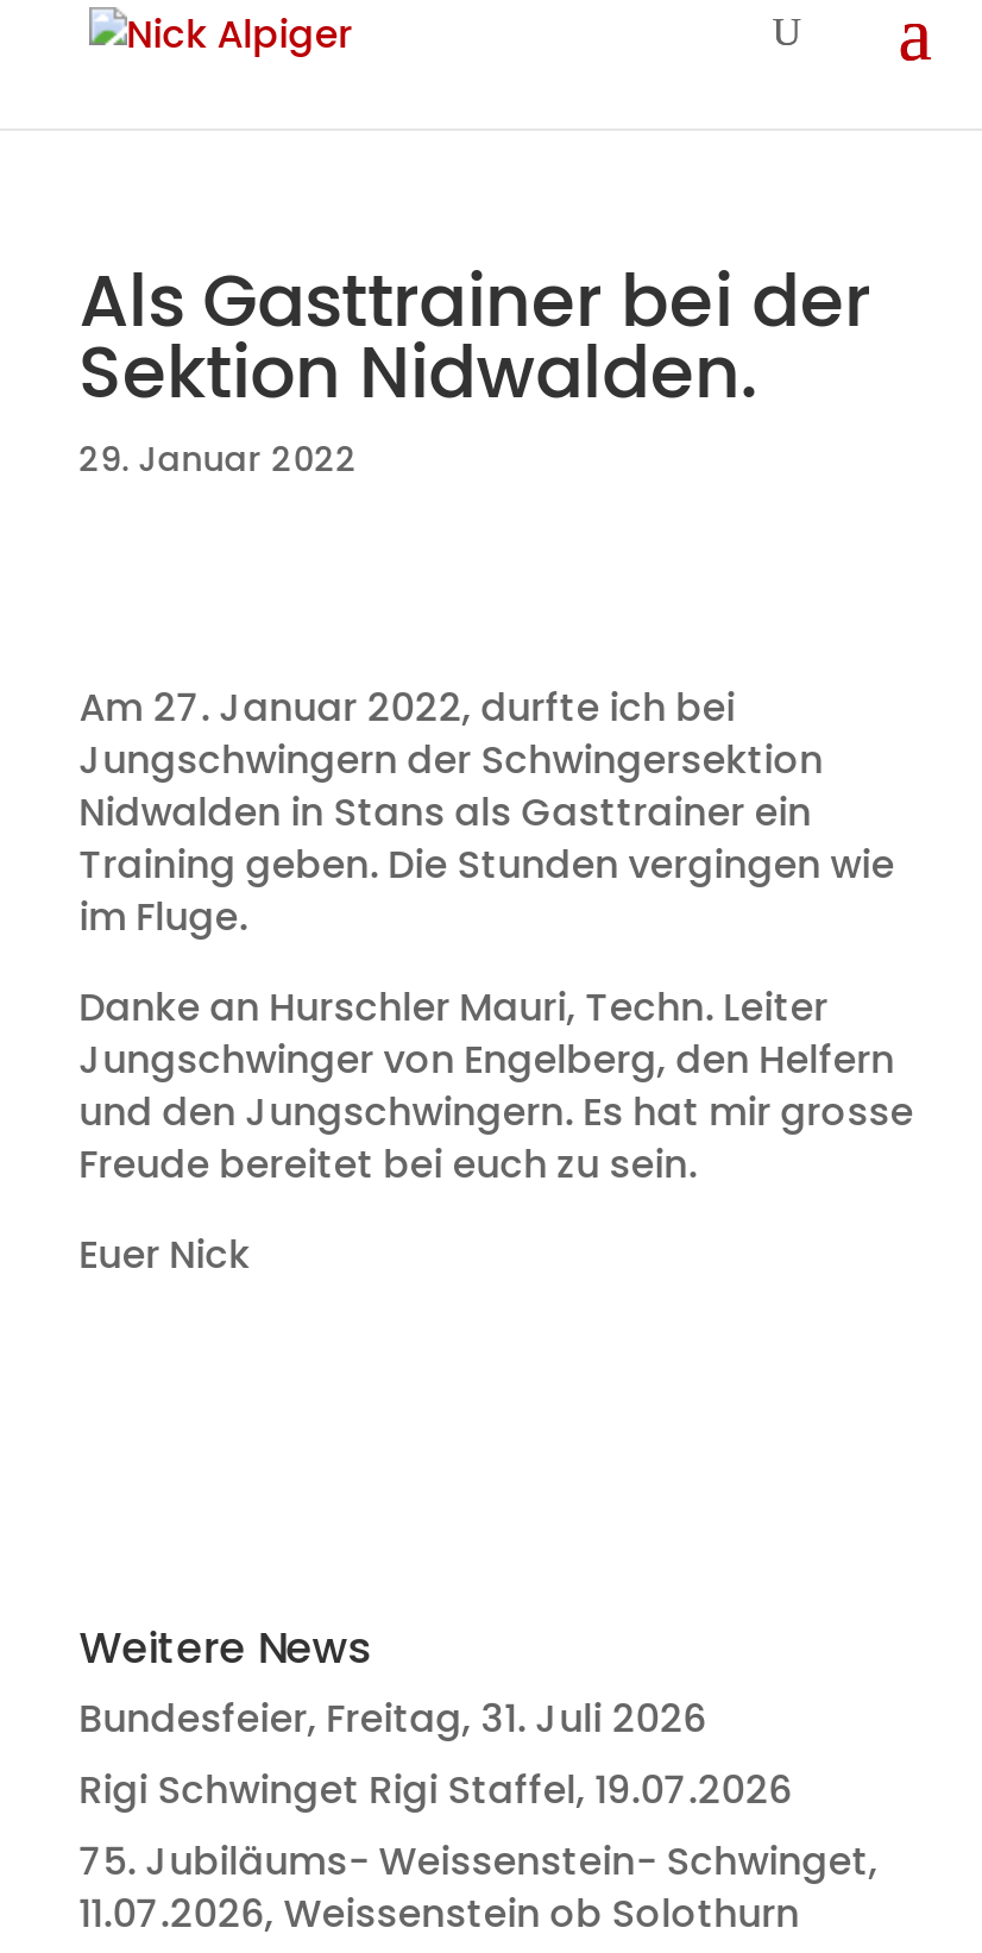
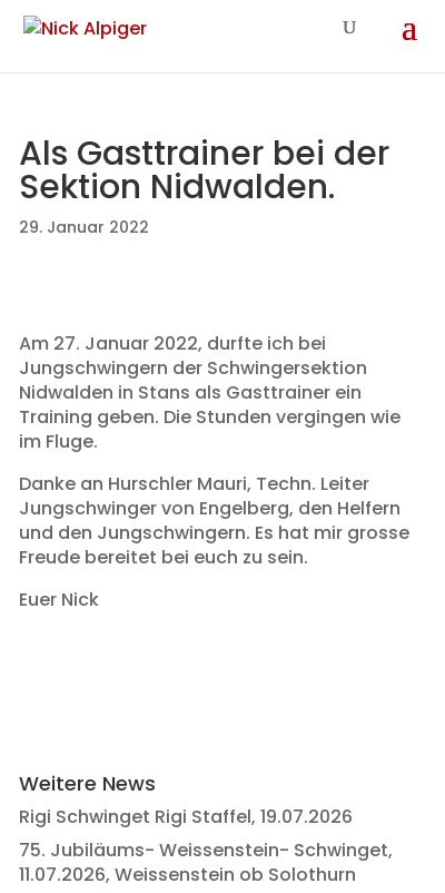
[79,1691,707,1746] Bundesfeier, Freitag, 31. Juli 2026 -> none

